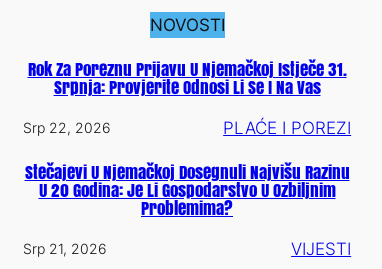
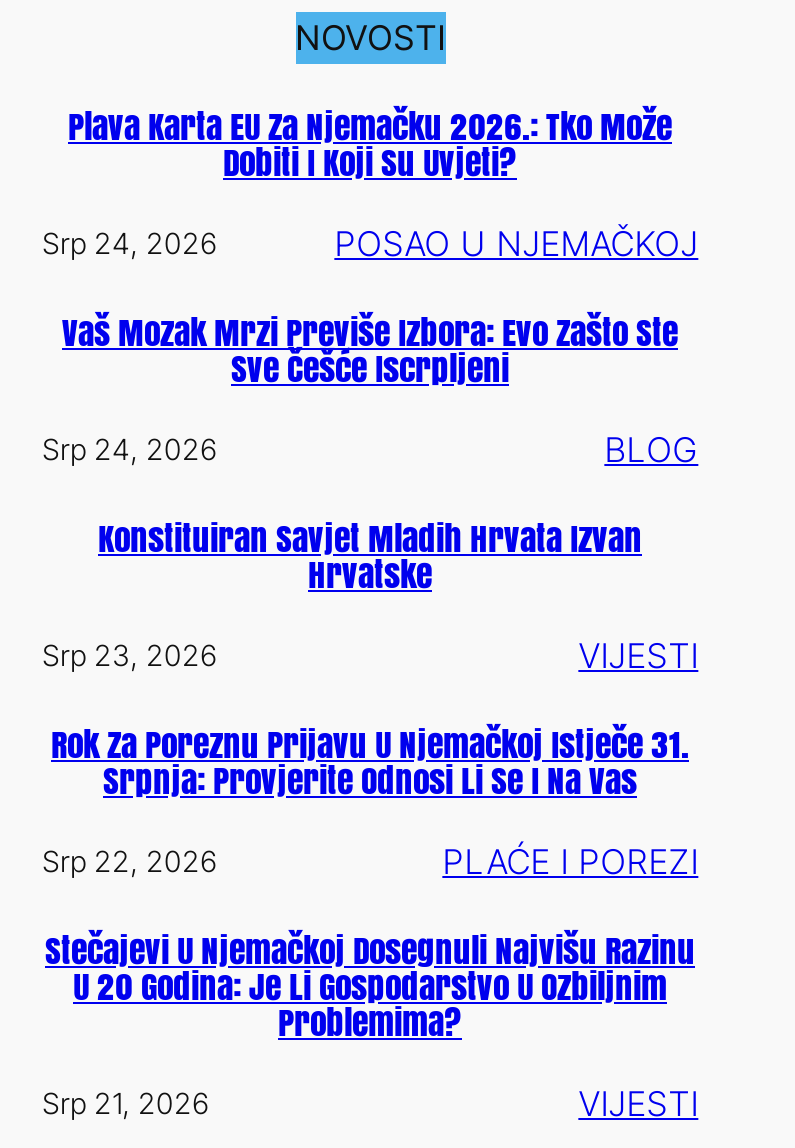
none -> [42,101,698,675] Plava Karta EU Za Njemačku 2026.: Tko Može | Dobiti I Koji Su Uvjeti? | Srp 24, 2026 | POSAO U NJEMAČKOJ | Vaš Mozak Mrzi Previše Izbora: Evo Zašto Ste | Sve Češće Iscrpljeni | Srp 24, 2026 | BLOG | Konstituiran Savjet Mladih Hrvata Izvan | Hrvatske | Srp 23, 2026 | VIJESTI

